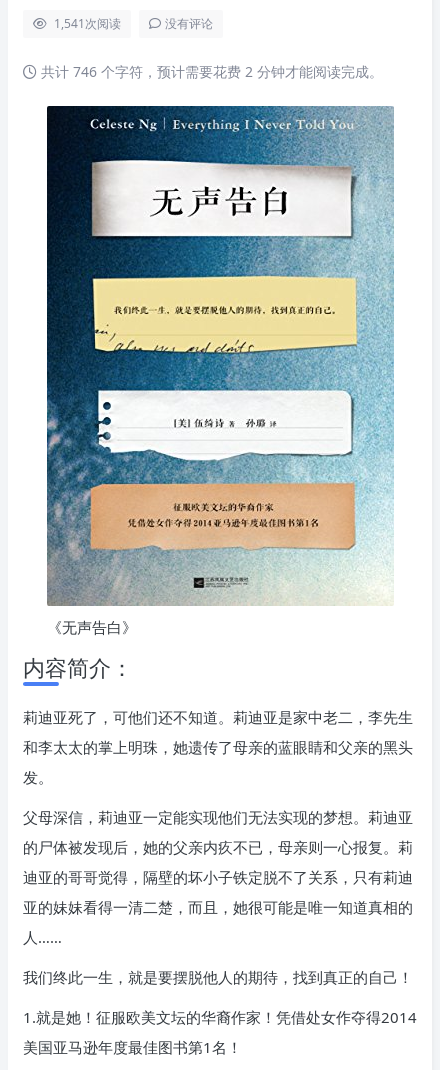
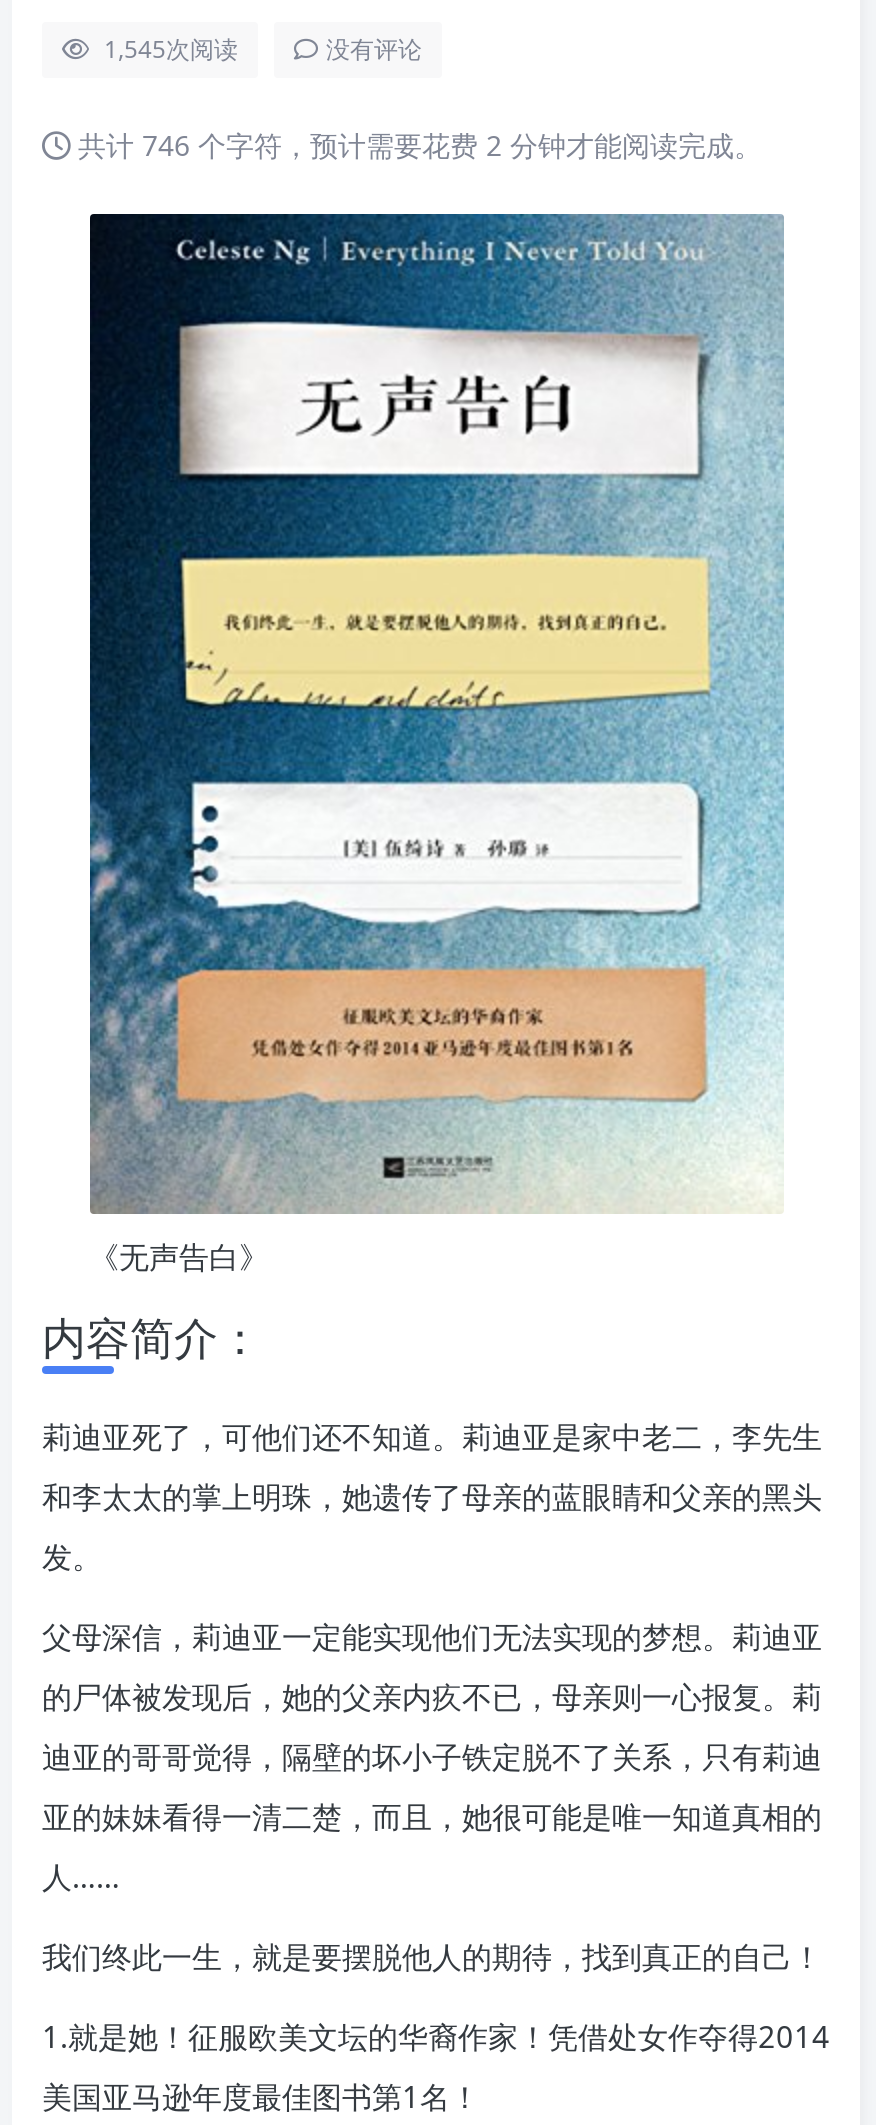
[54,15,121,32] 1,541次阅读 -> [104,32,238,66] 1,545次阅读

